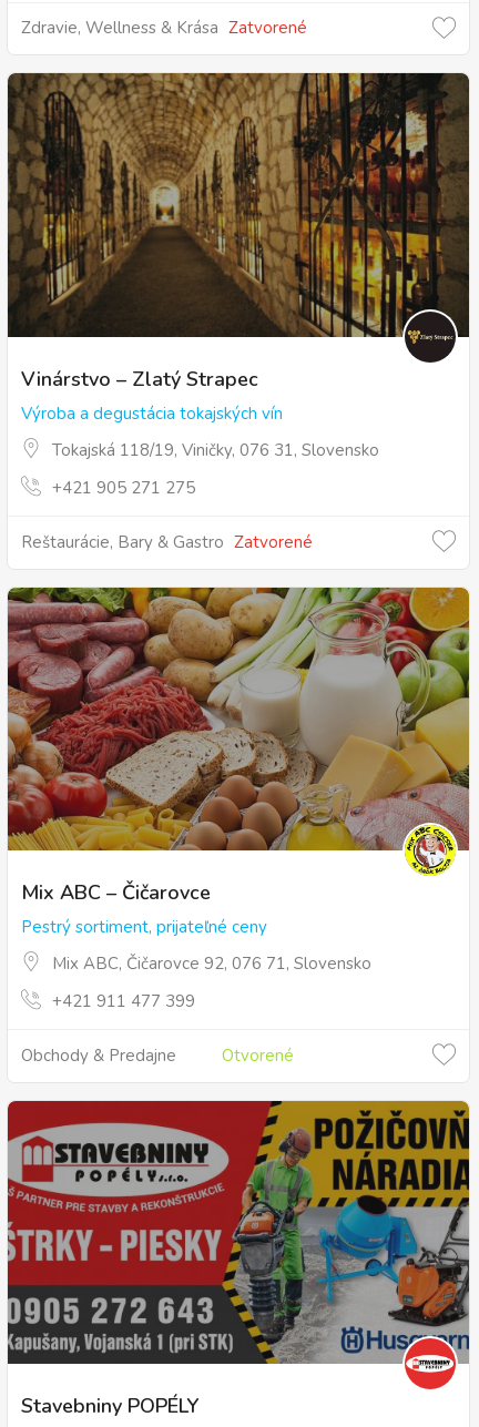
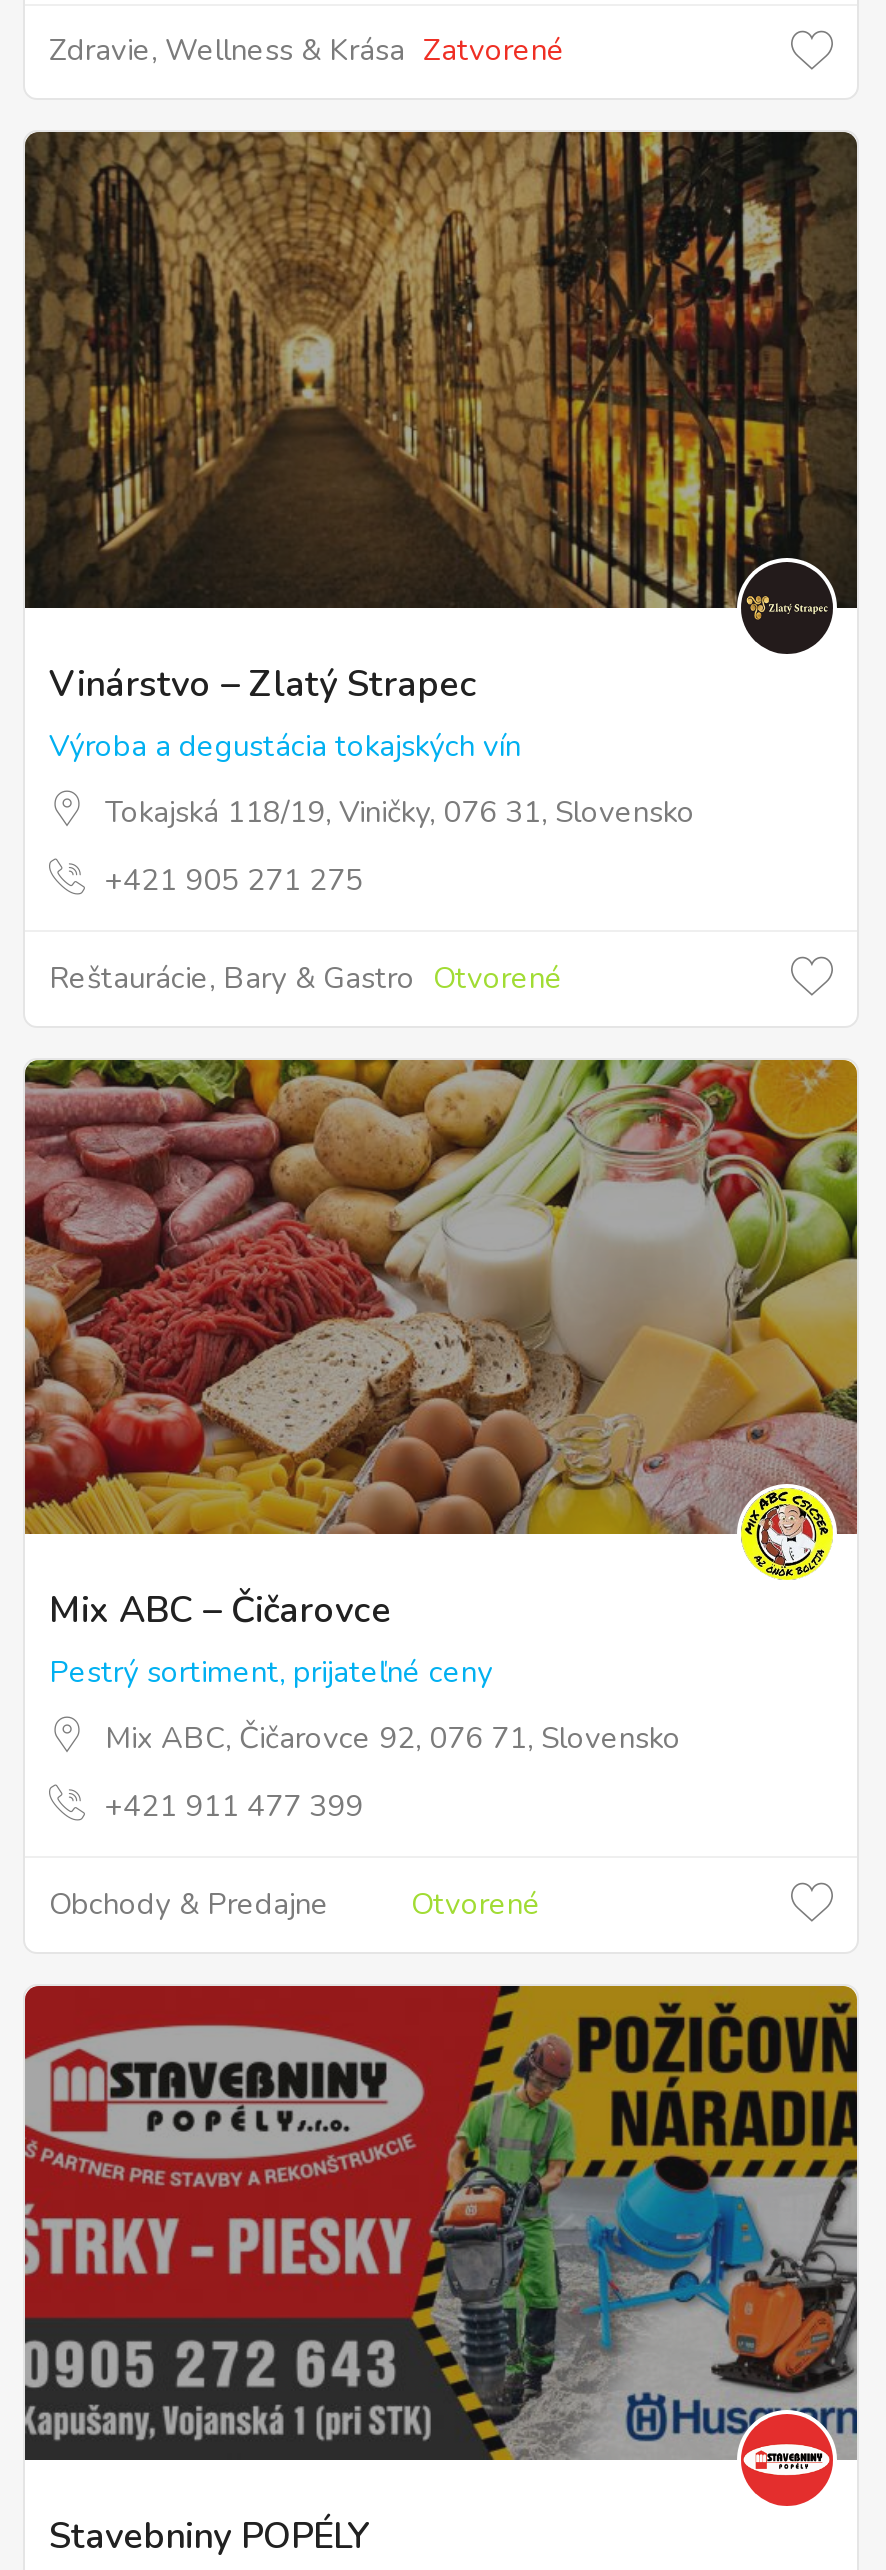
[21,531,313,553] Reštaurácie, Bary & Gastro Zatvorené -> [49,957,563,997] Reštaurácie, Bary & Gastro Otvorené

